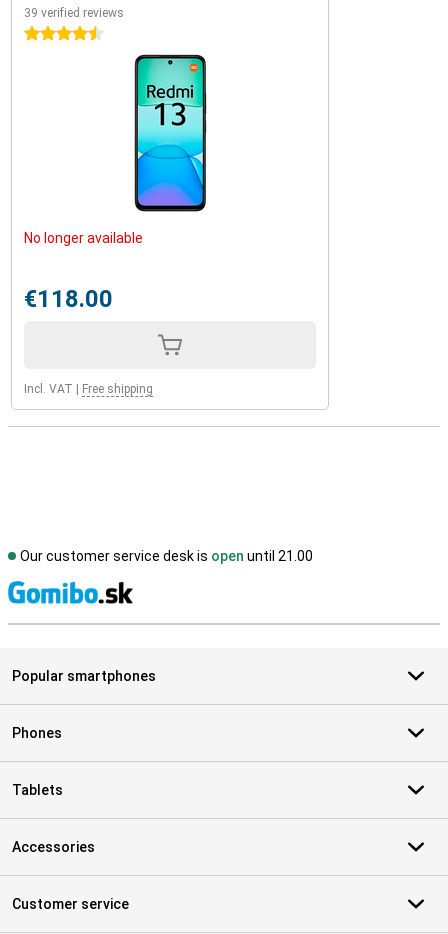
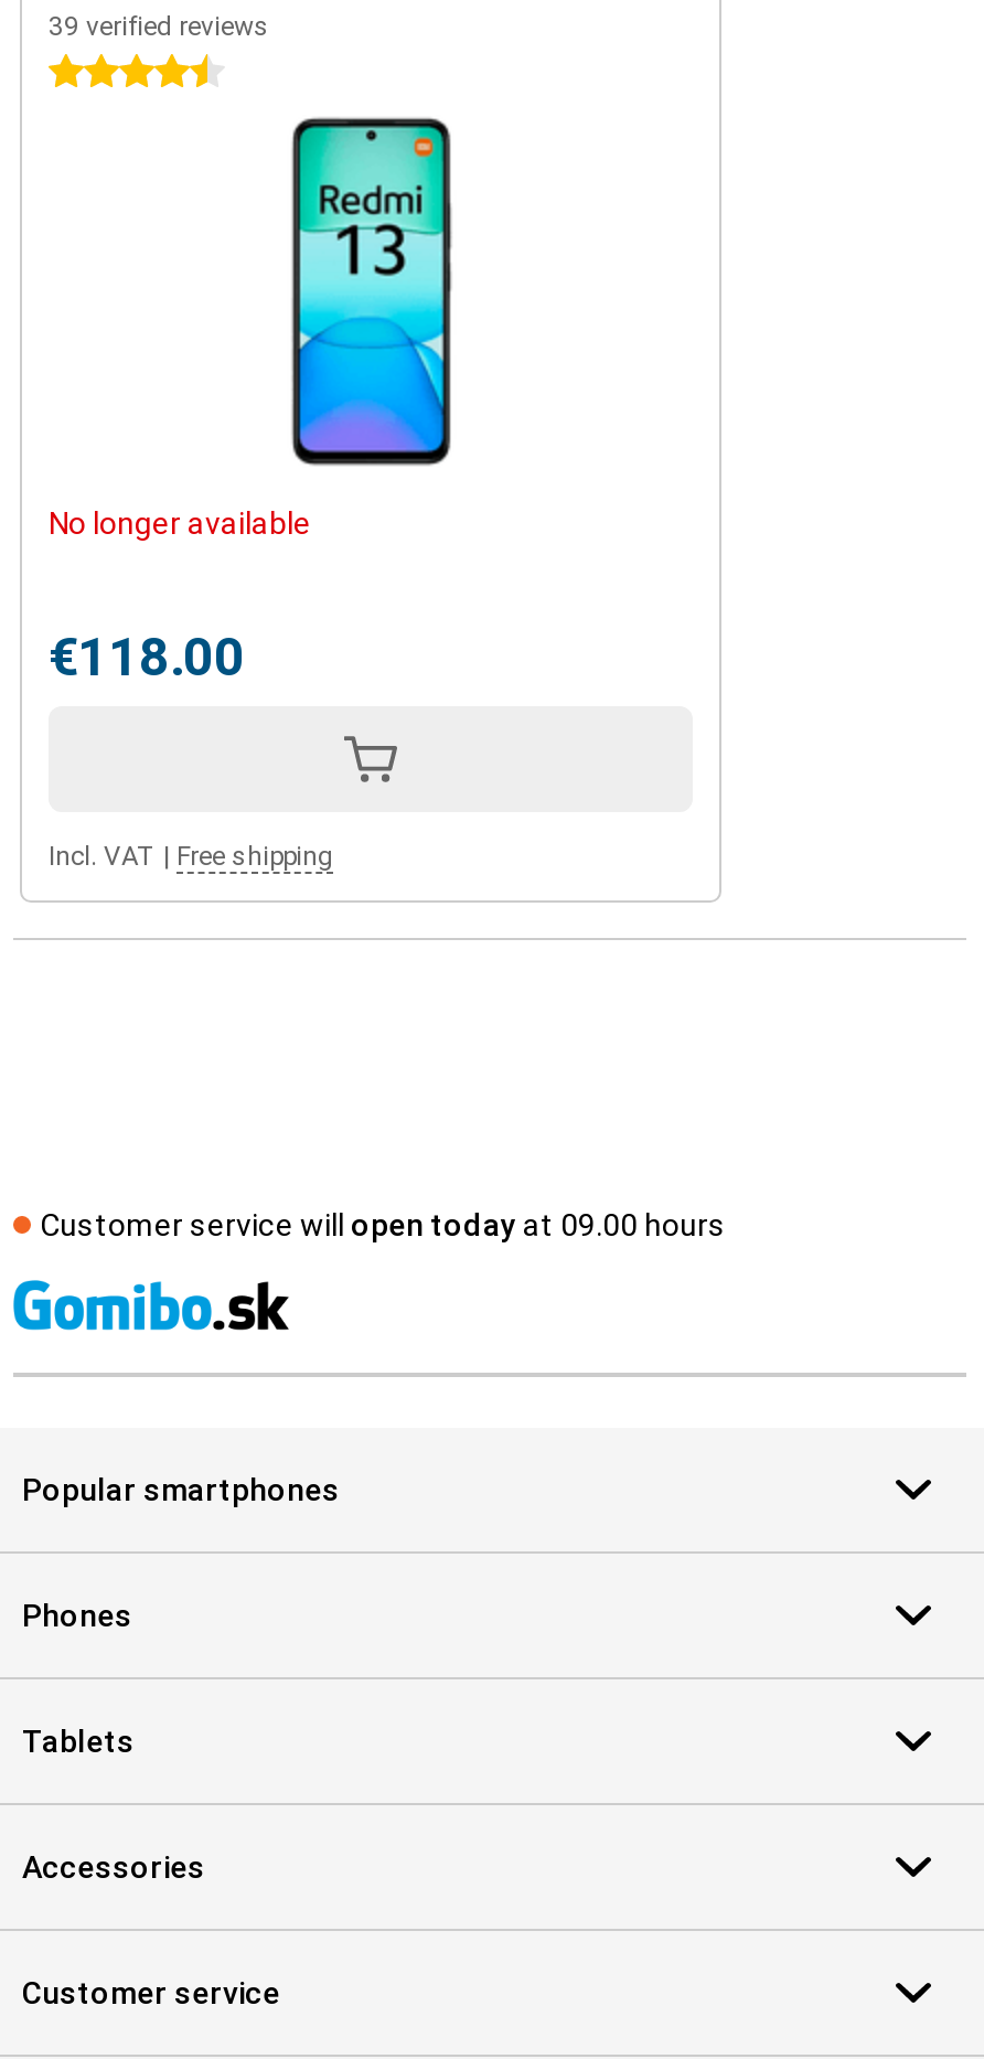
[20,548,313,564] Our customer service desk is open until 21.00 -> [40,1206,726,1242] Customer service will open today at 09.00 hours

